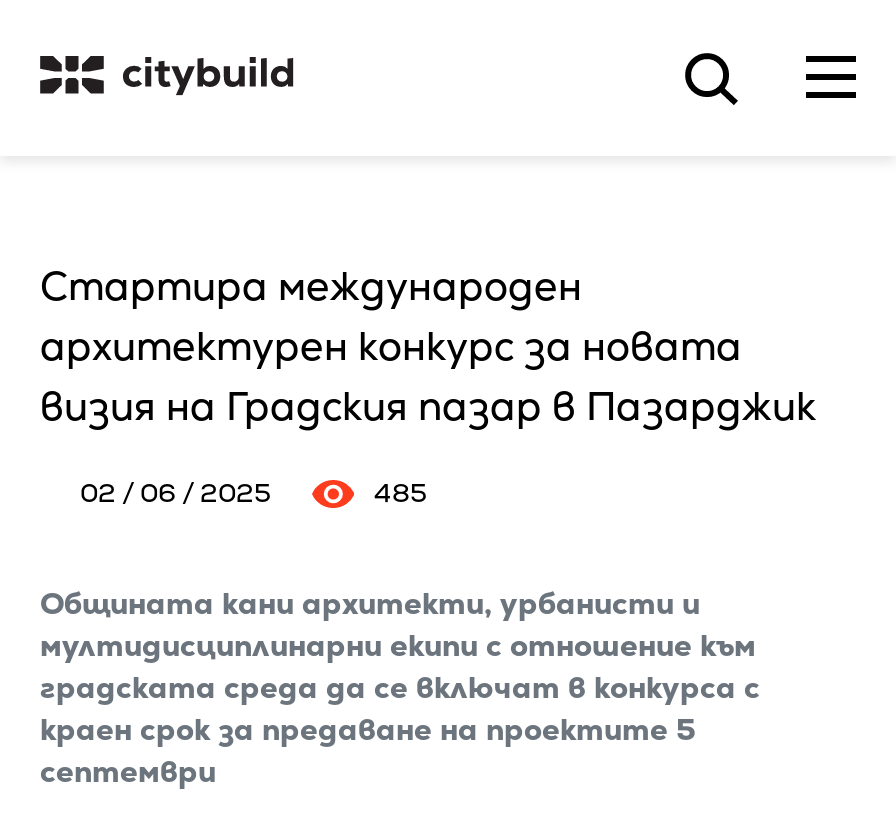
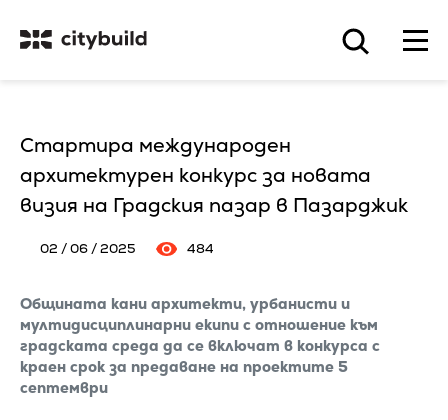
[374,476,428,510] 485 -> [187,240,214,257] 484

